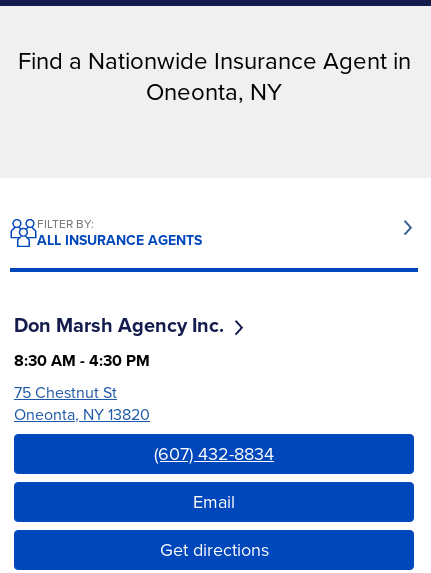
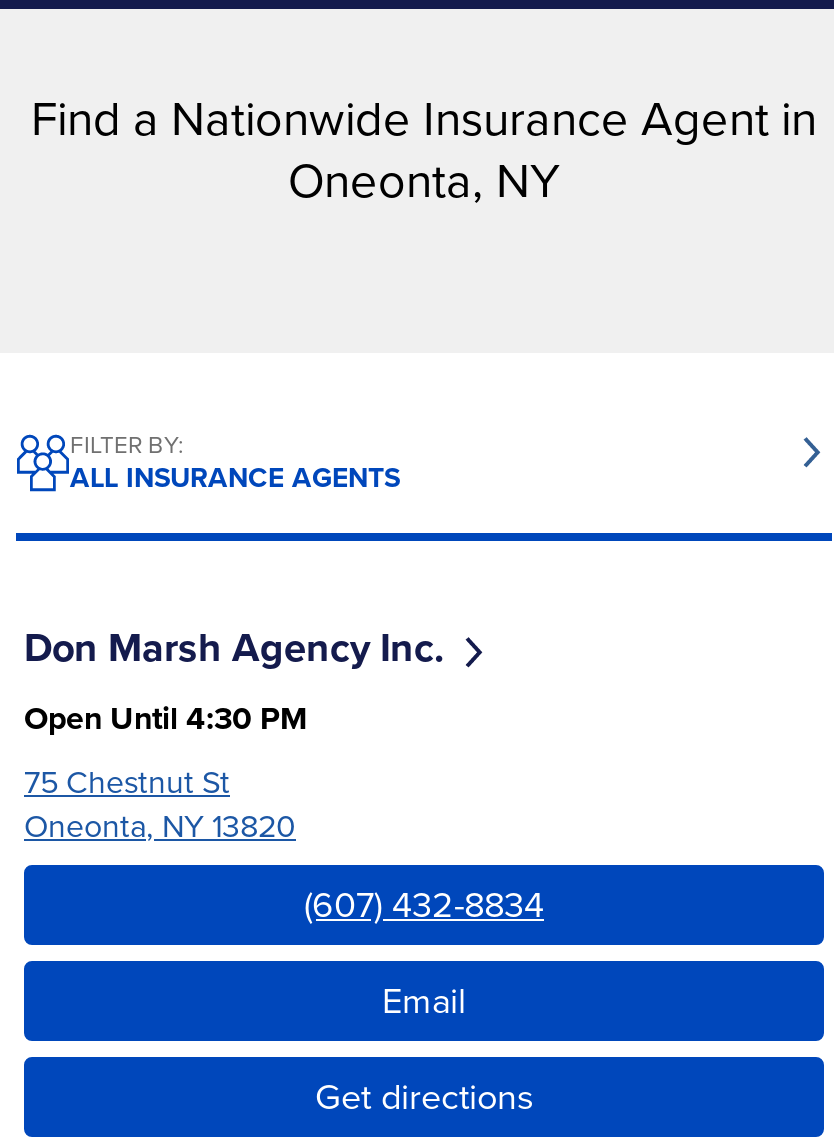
[14,351,150,371] 8:30 AM - 4:30 PM -> [24,699,308,739] Open Until 4:30 PM

